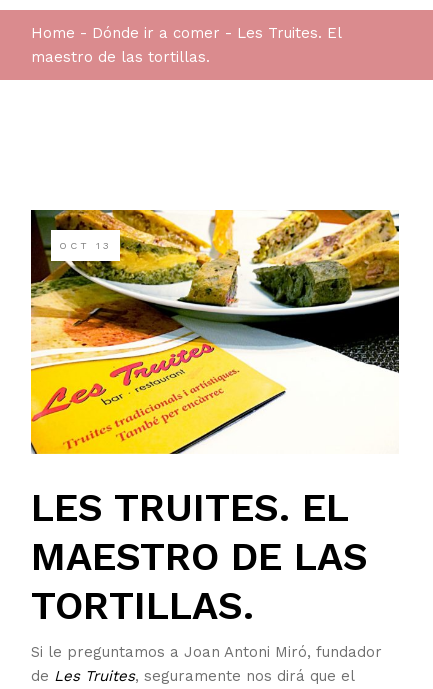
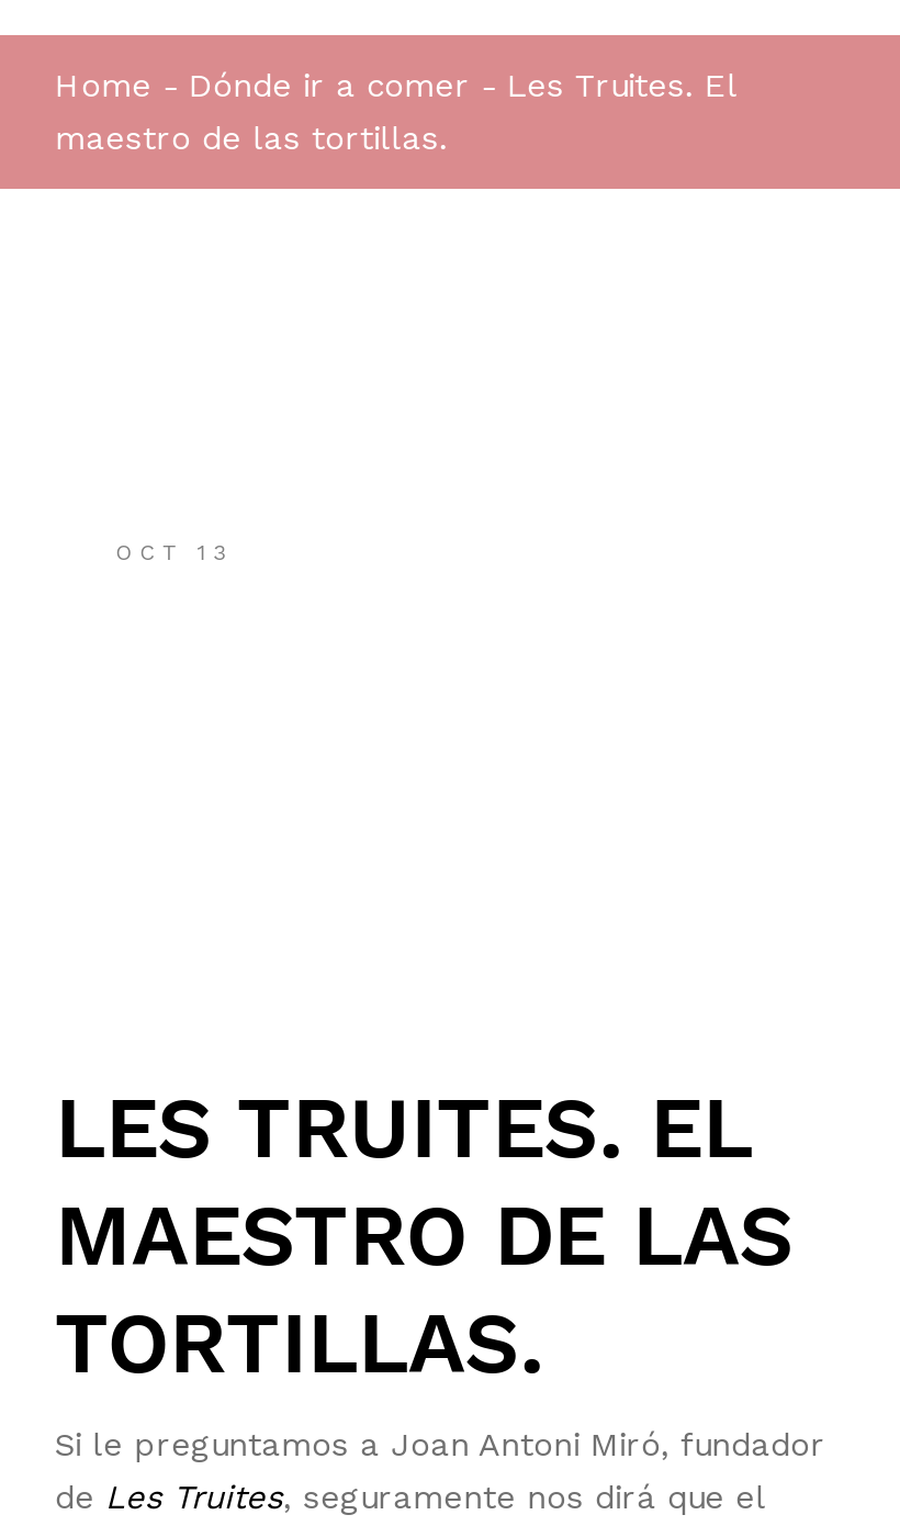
[30,209,400,455] [image] -> none

